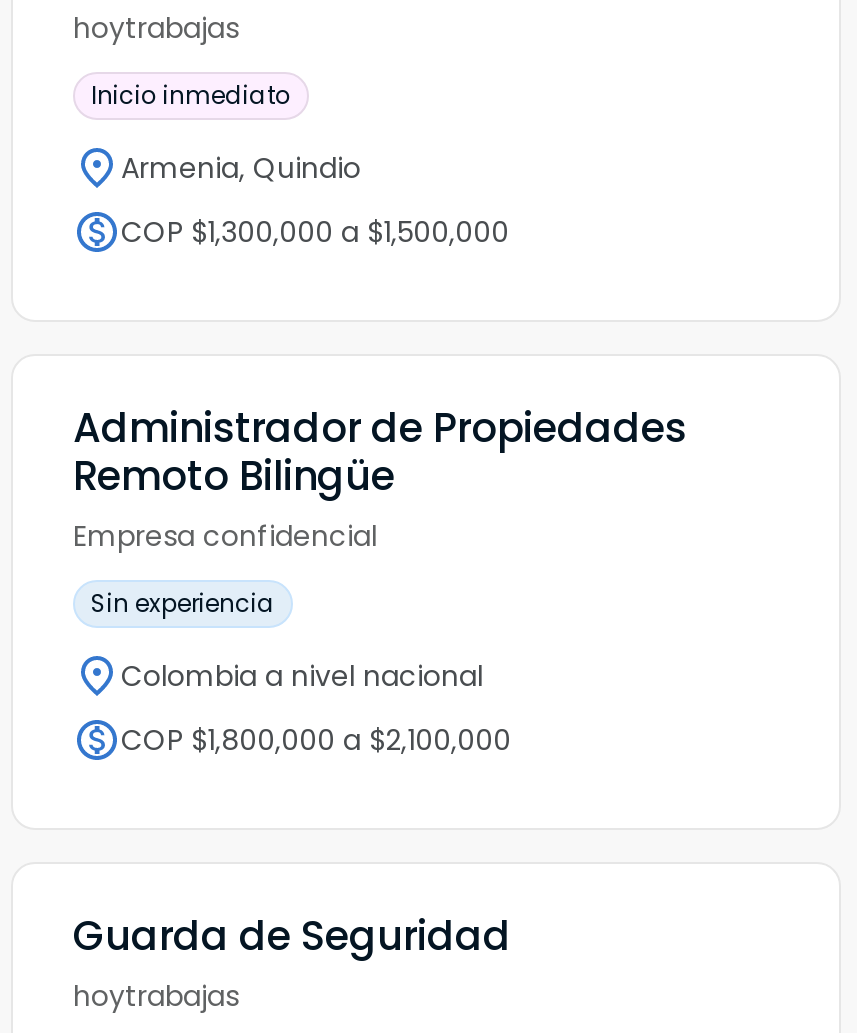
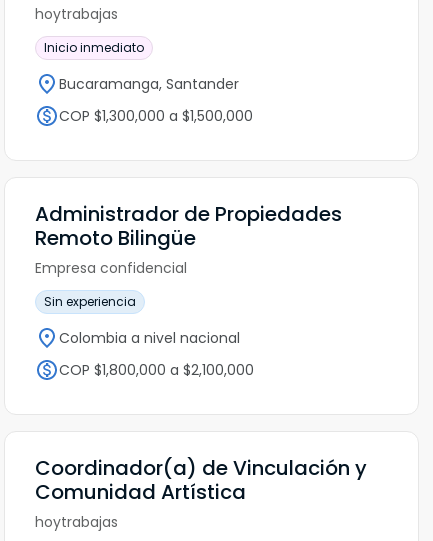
[121,148,361,188] Armenia, Quindio -> [59,74,239,94] Bucaramanga, Santander
[73,908,511,964] Guarda de Seguridad -> [35,454,367,506] Coordinador(a) de Vinculación y | Comunidad Artística

